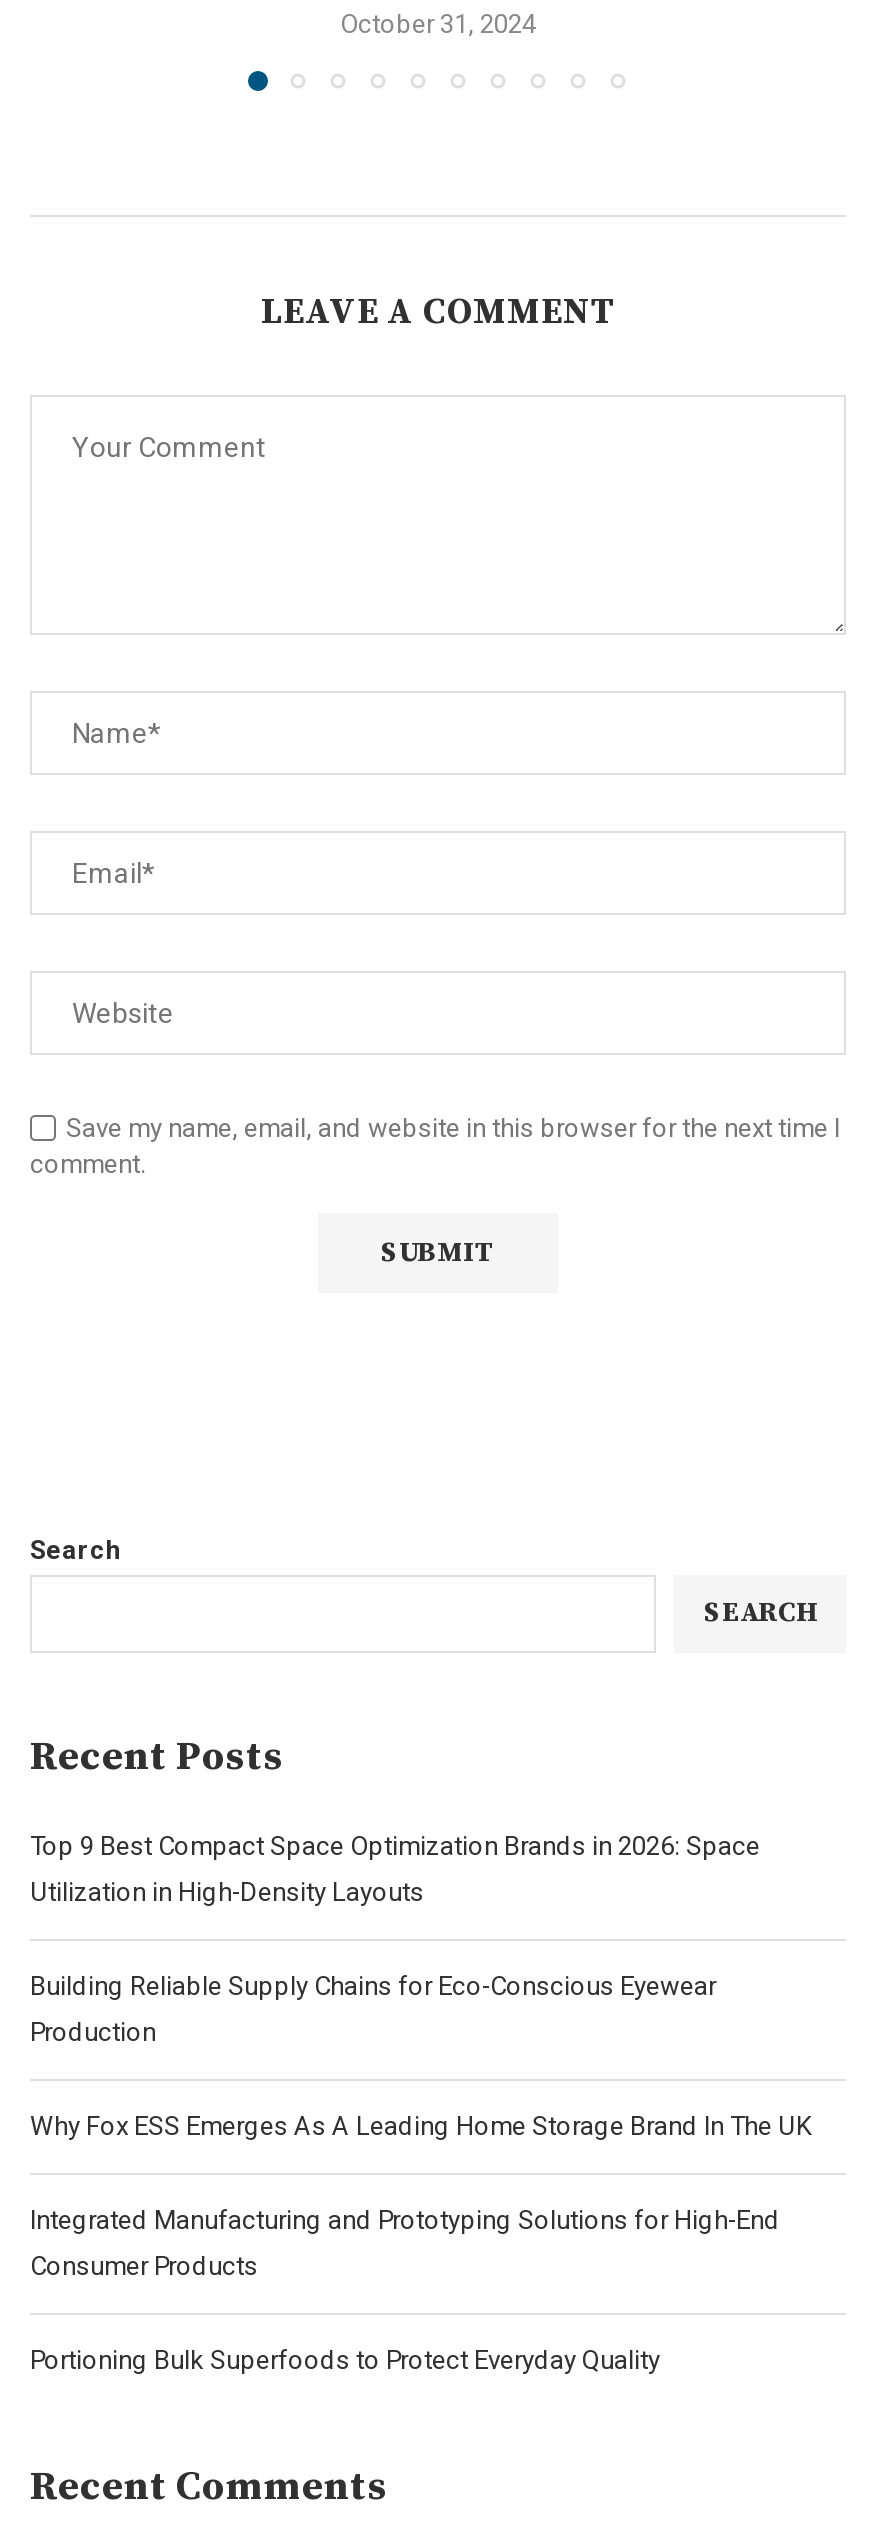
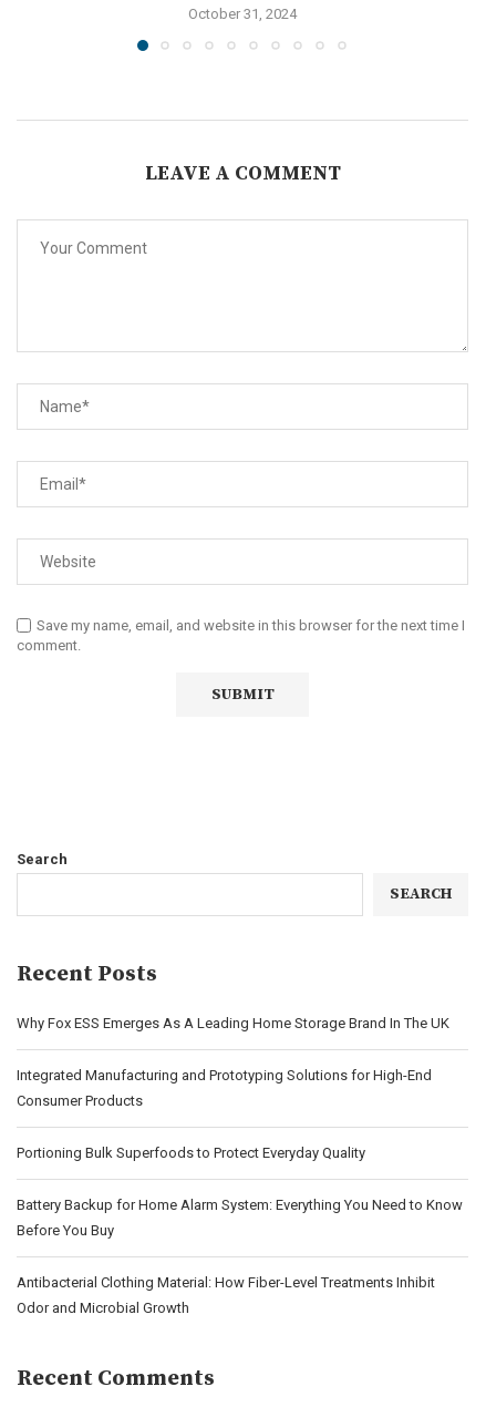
[30,1831,760,2047] Top 9 Best Compact Space Optimization Brands in 2026: Space | Utilization in High-Density Layouts | Building Reliable Supply Chains for Eco-Conscious Eyewear | Production -> none
moved [30,2111,812,2375] -> [17,1015,449,1161]: Why Fox ESS Emerges As A Leading Home Storage Brand In The UK | Integrated Manufacturing and Prototyping Solutions for High-End | Consumer Products | Portioning Bulk Superfoods to Protect Everyday Quality
none -> [17,1196,463,1316] Battery Backup for Home Alarm System: Everything You Need to Know | Before You Buy | Antibacterial Clothing Material: How Fiber-Level Treatments Inhibit | Odor and Microbial Growth

